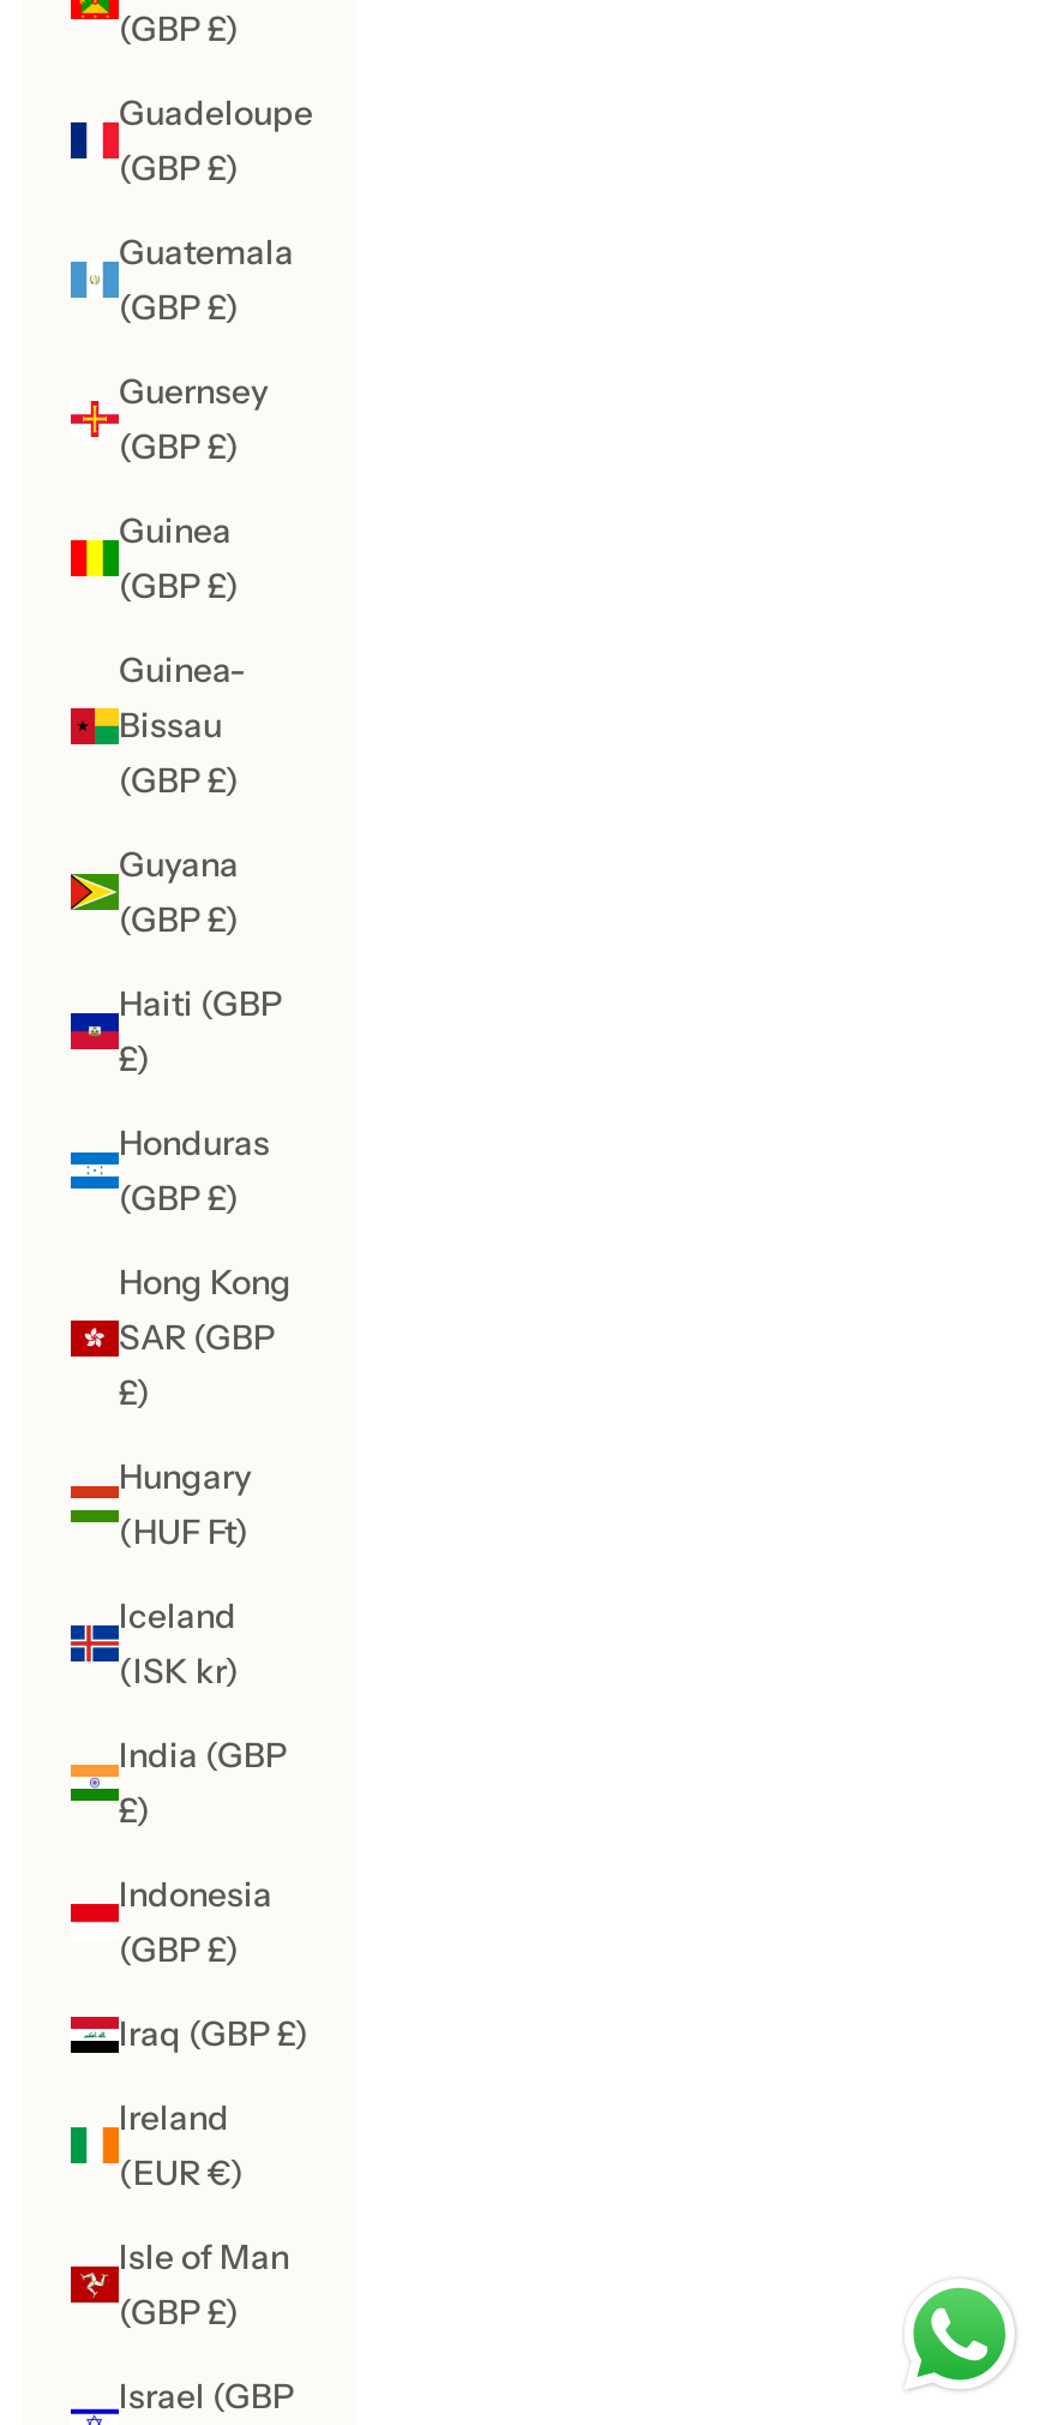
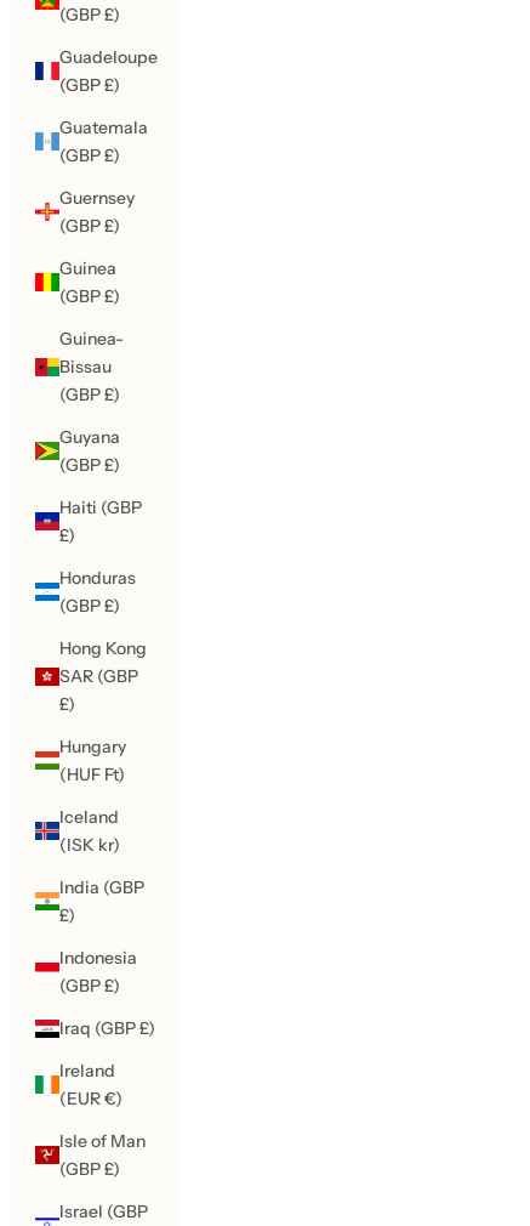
[911,2286,1009,2384] [image] -> none

